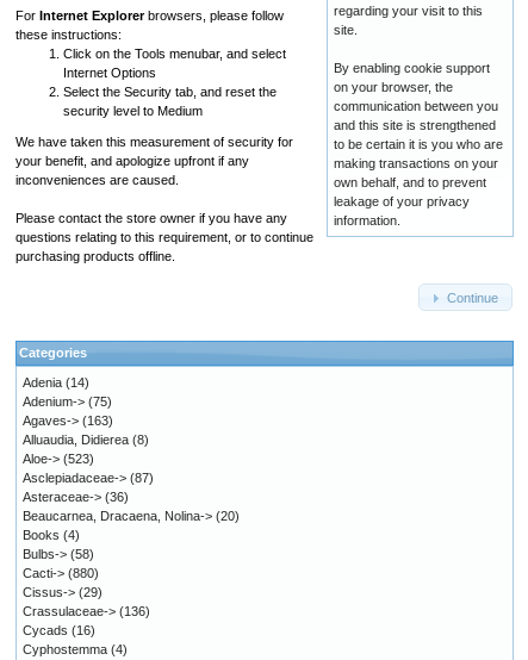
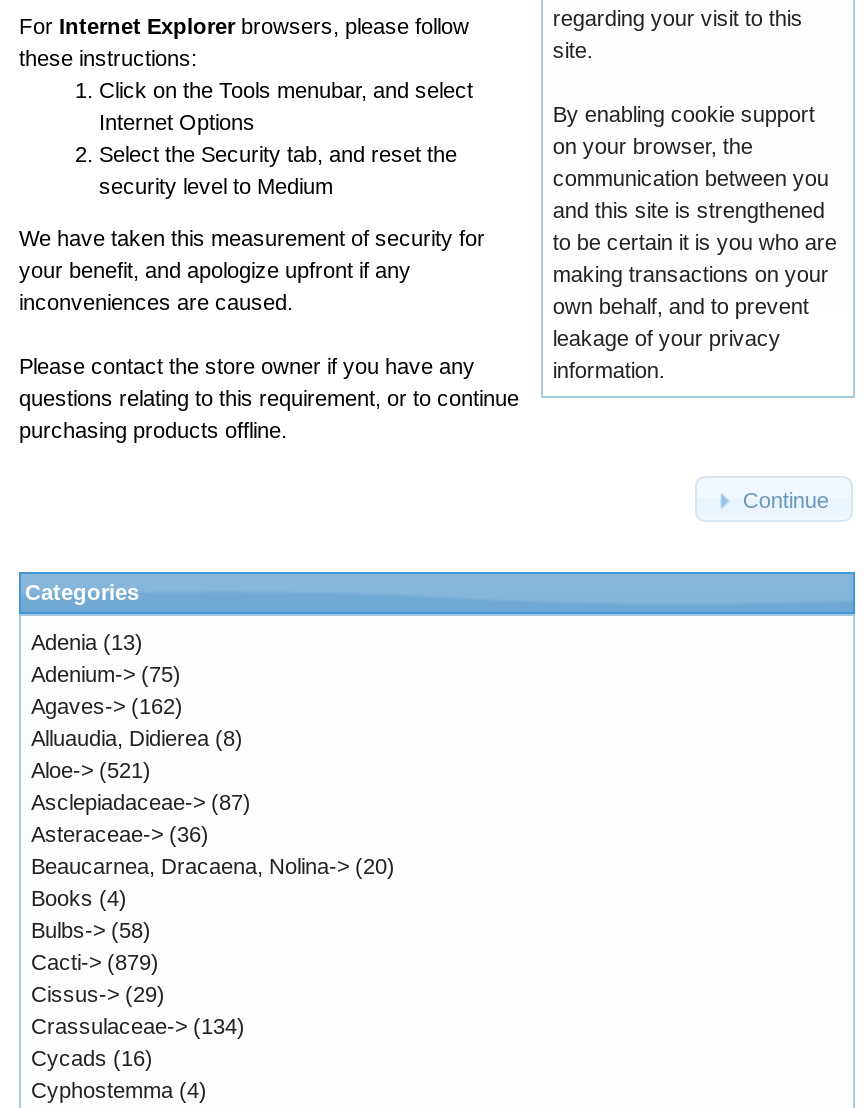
[23,375,89,390] Adenia (14) -> [31,630,143,654] Adenia (13)
[23,413,113,428] Agaves-> (163) -> [31,694,183,718] Agaves-> (162)
[23,452,94,466] Aloe-> (523) -> [31,758,151,782] Aloe-> (521)
[23,566,99,580] Cacti-> (880) -> [31,950,159,974] Cacti-> (879)
[23,604,150,618] Crassulaceae-> (136) -> [31,1014,245,1038] Crassulaceae-> (134)

